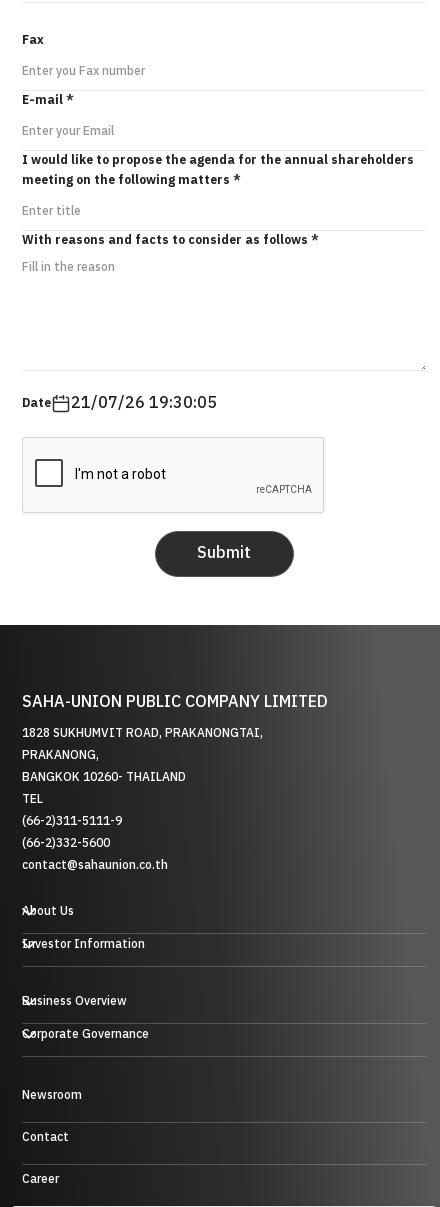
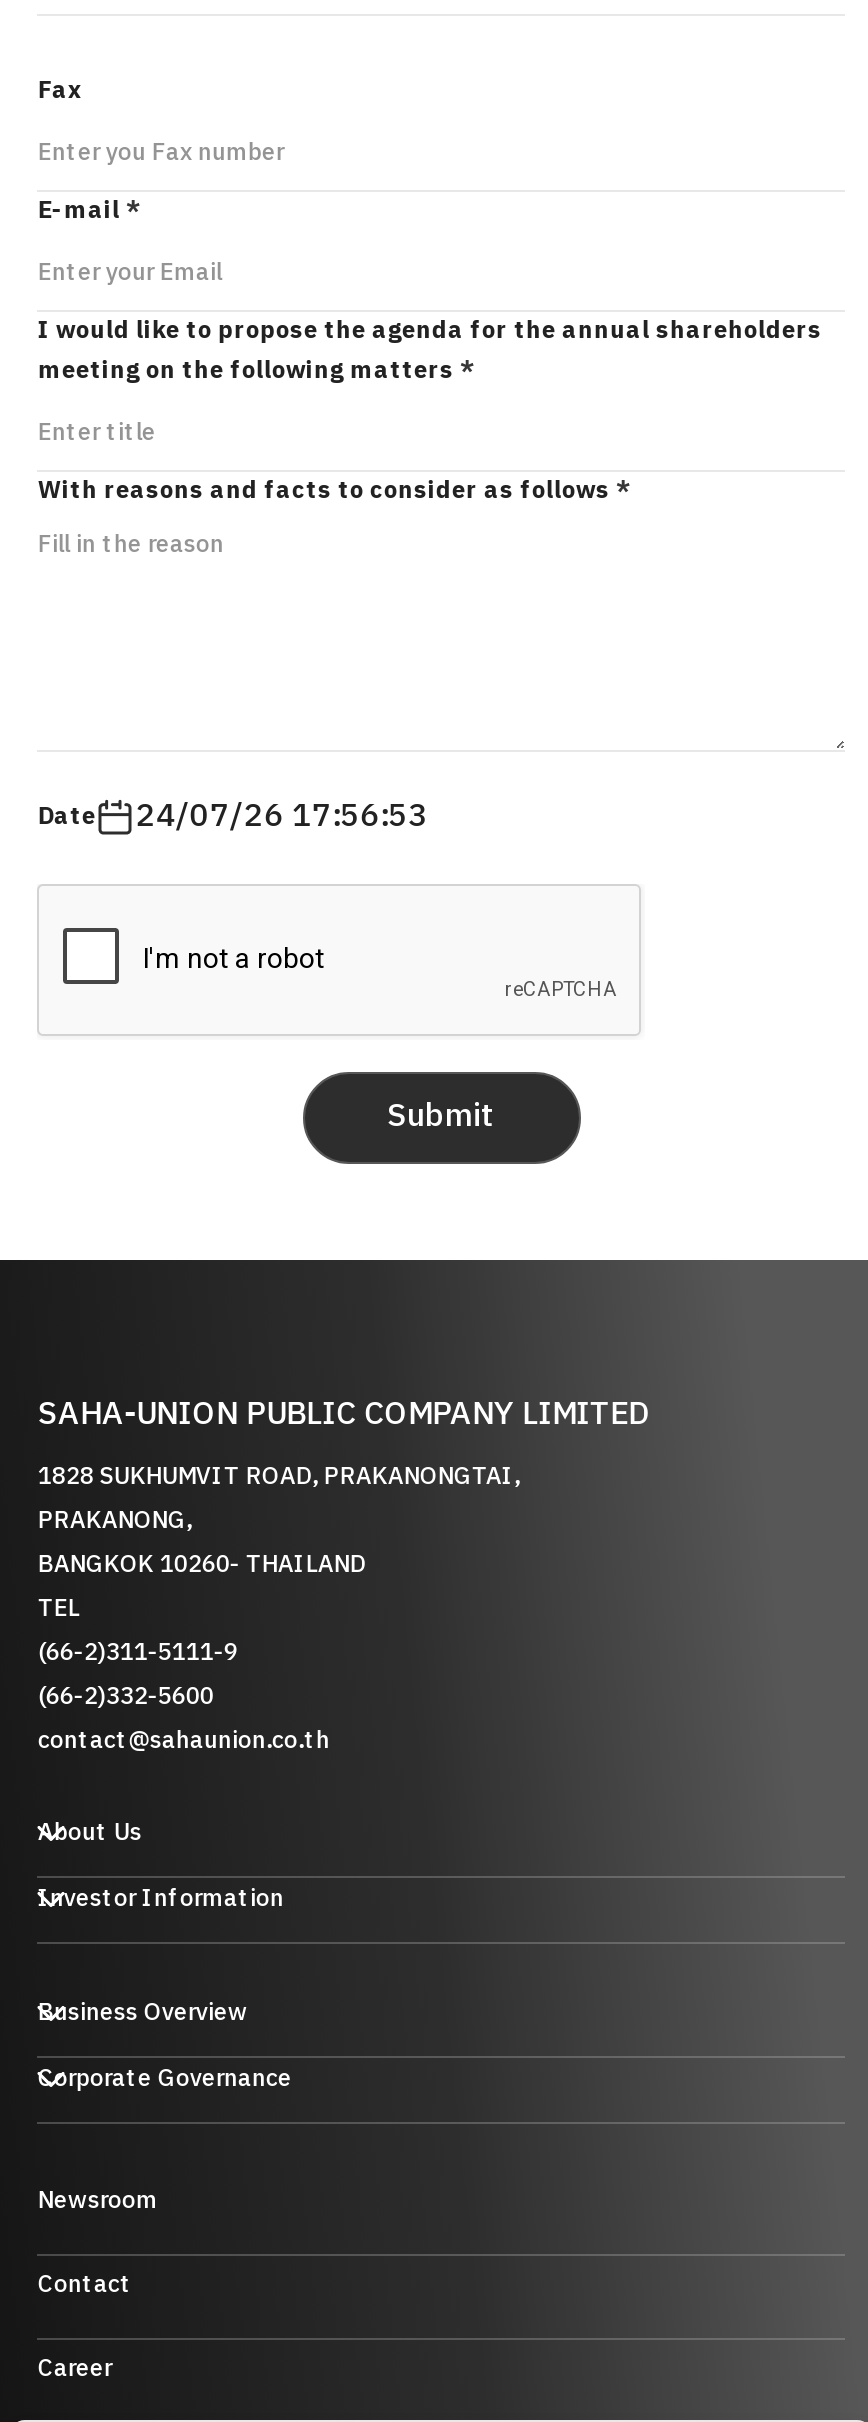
[22,390,217,417] Date 21/07/26 19:30:05 -> [38,789,428,843] Date 24/07/26 17:56:53

